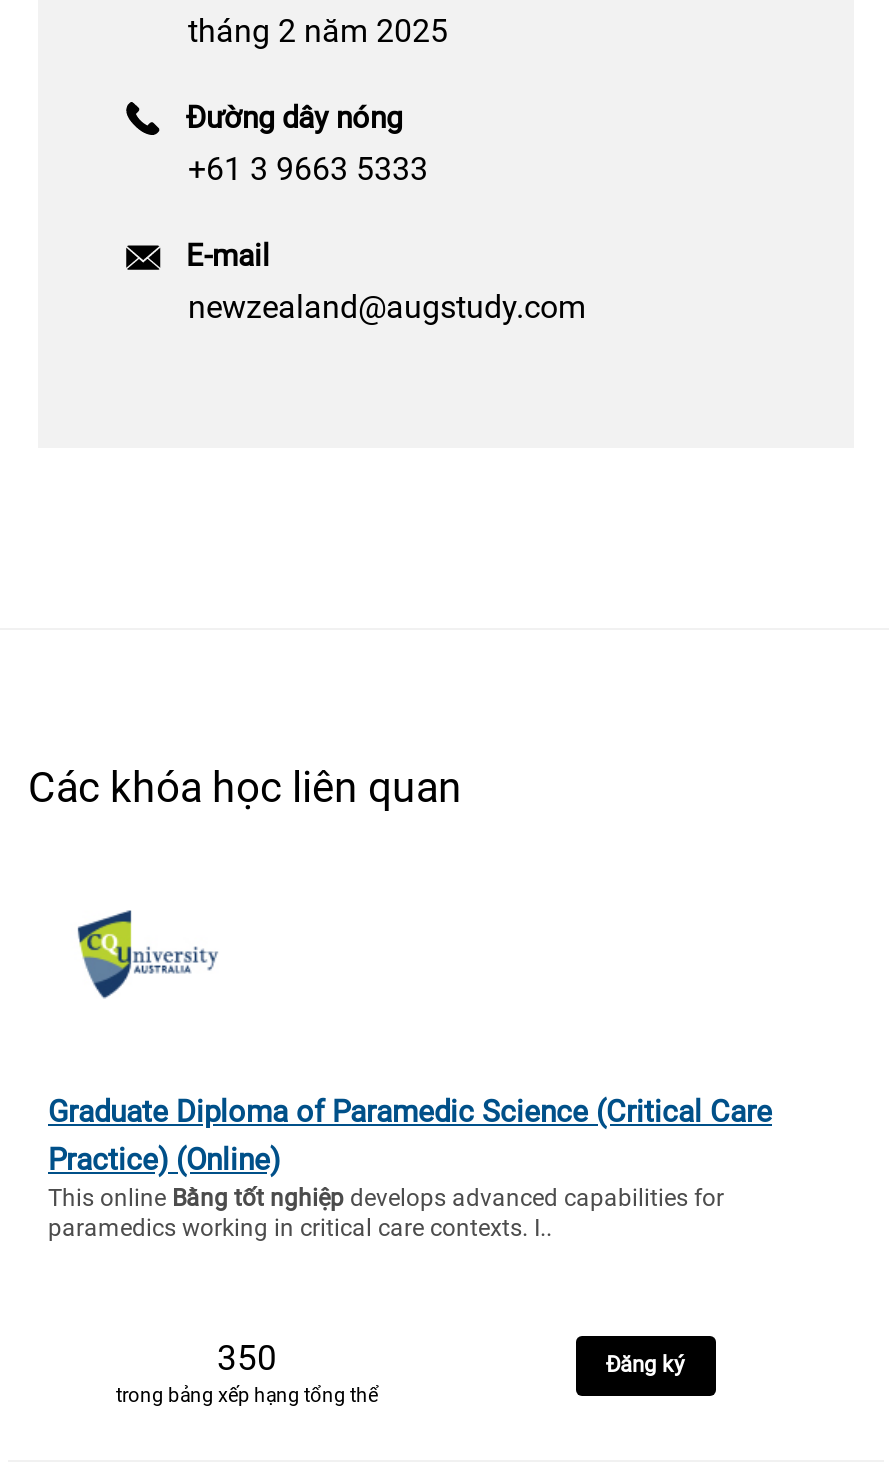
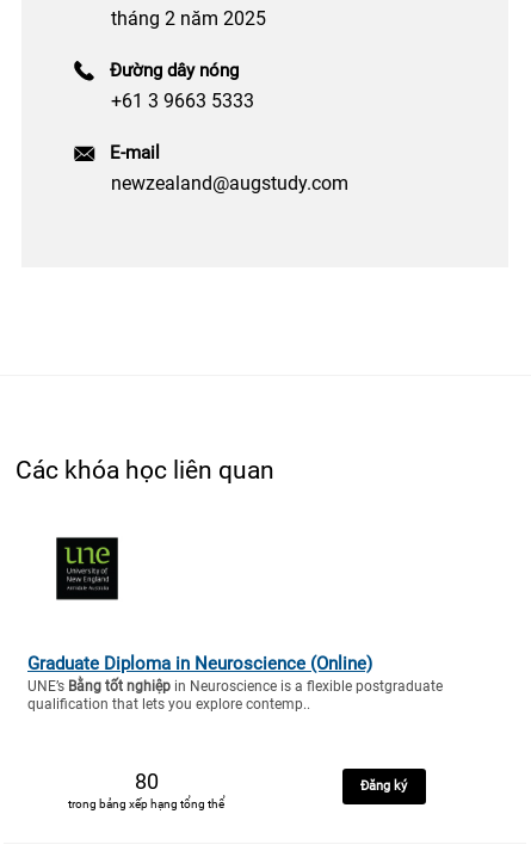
[76,908,218,1006] [image] -> [53,536,119,602] [image]
[48,1094,772,1242] Graduate Diploma of Paramedic Science (Critical Care | Practice) (Online) | This online Bằng tốt nghiệp develops advanced capabilities for | paramedics working in critical care contexts. I.. -> [27,653,443,712] Graduate Diploma in Neuroscience (Online) | UNE’s Bằng tốt nghiệp in Neuroscience is a flexible postgraduate | qualification that lets you explore contemp..
[217,1338,277,1378] 350 -> [134,770,158,793] 80

